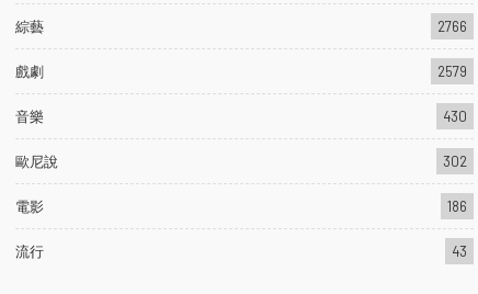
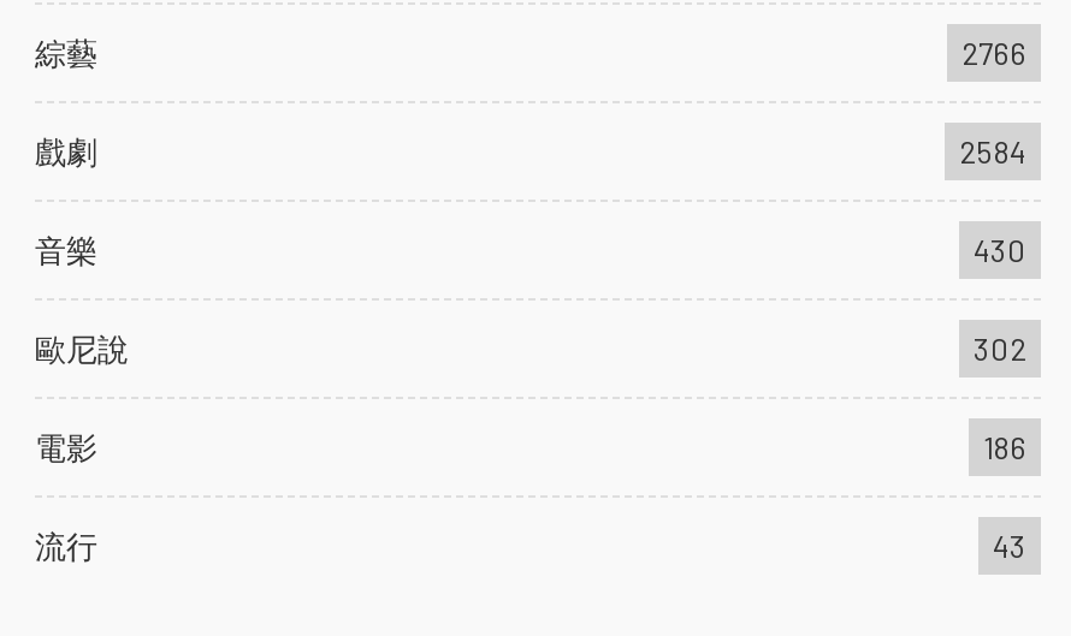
[437,63,467,80] 2579 -> [959,133,1026,171] 2584

